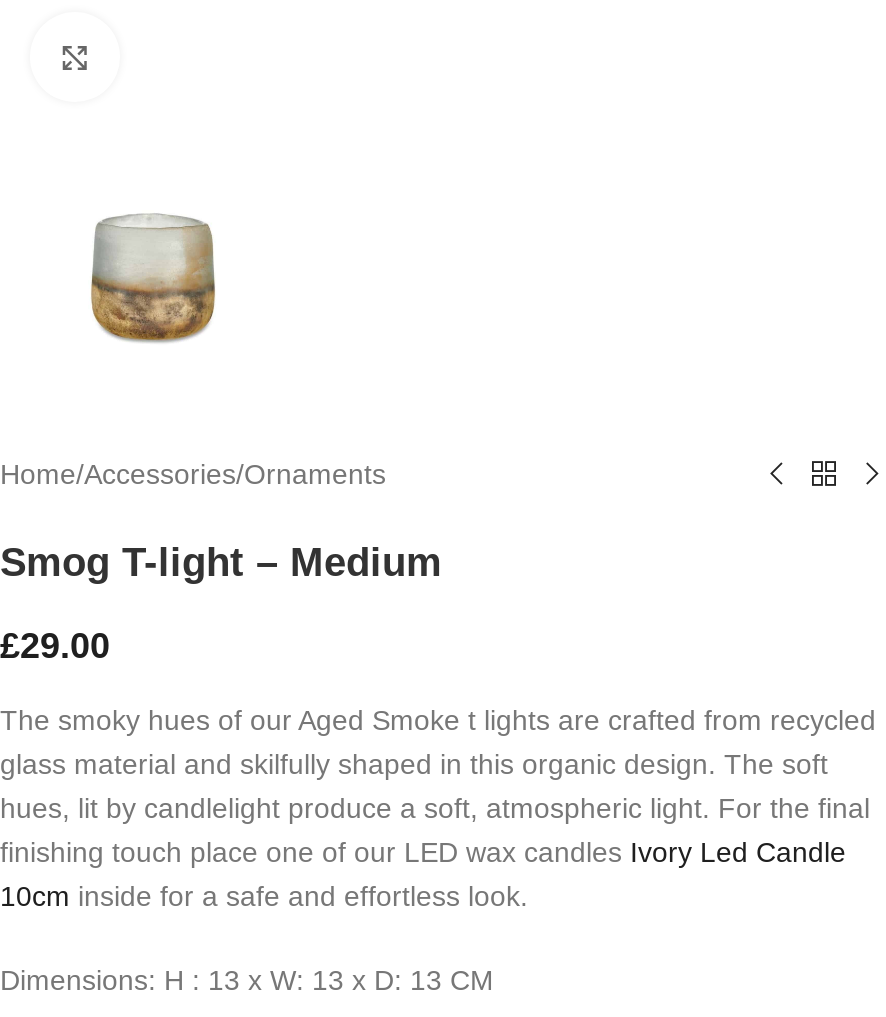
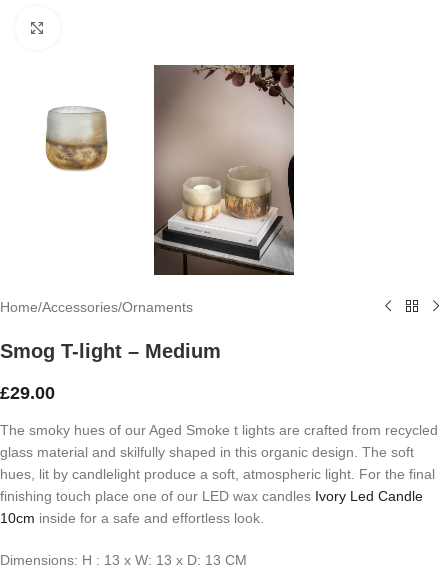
none -> [153,64,295,276] [image]

